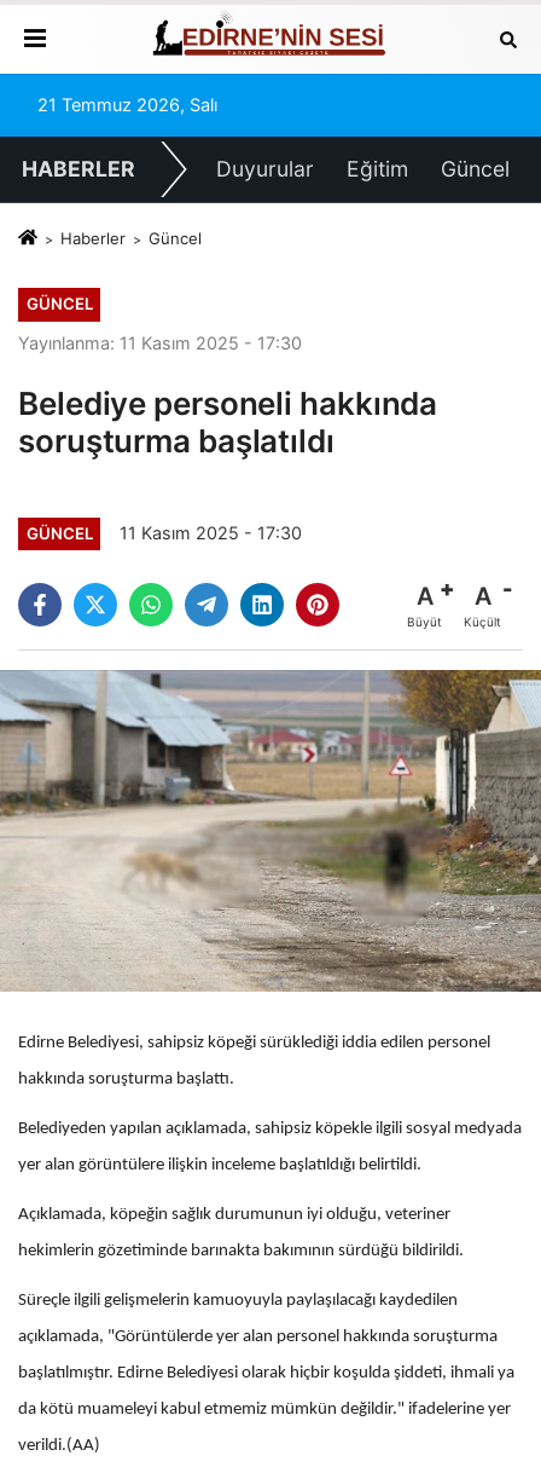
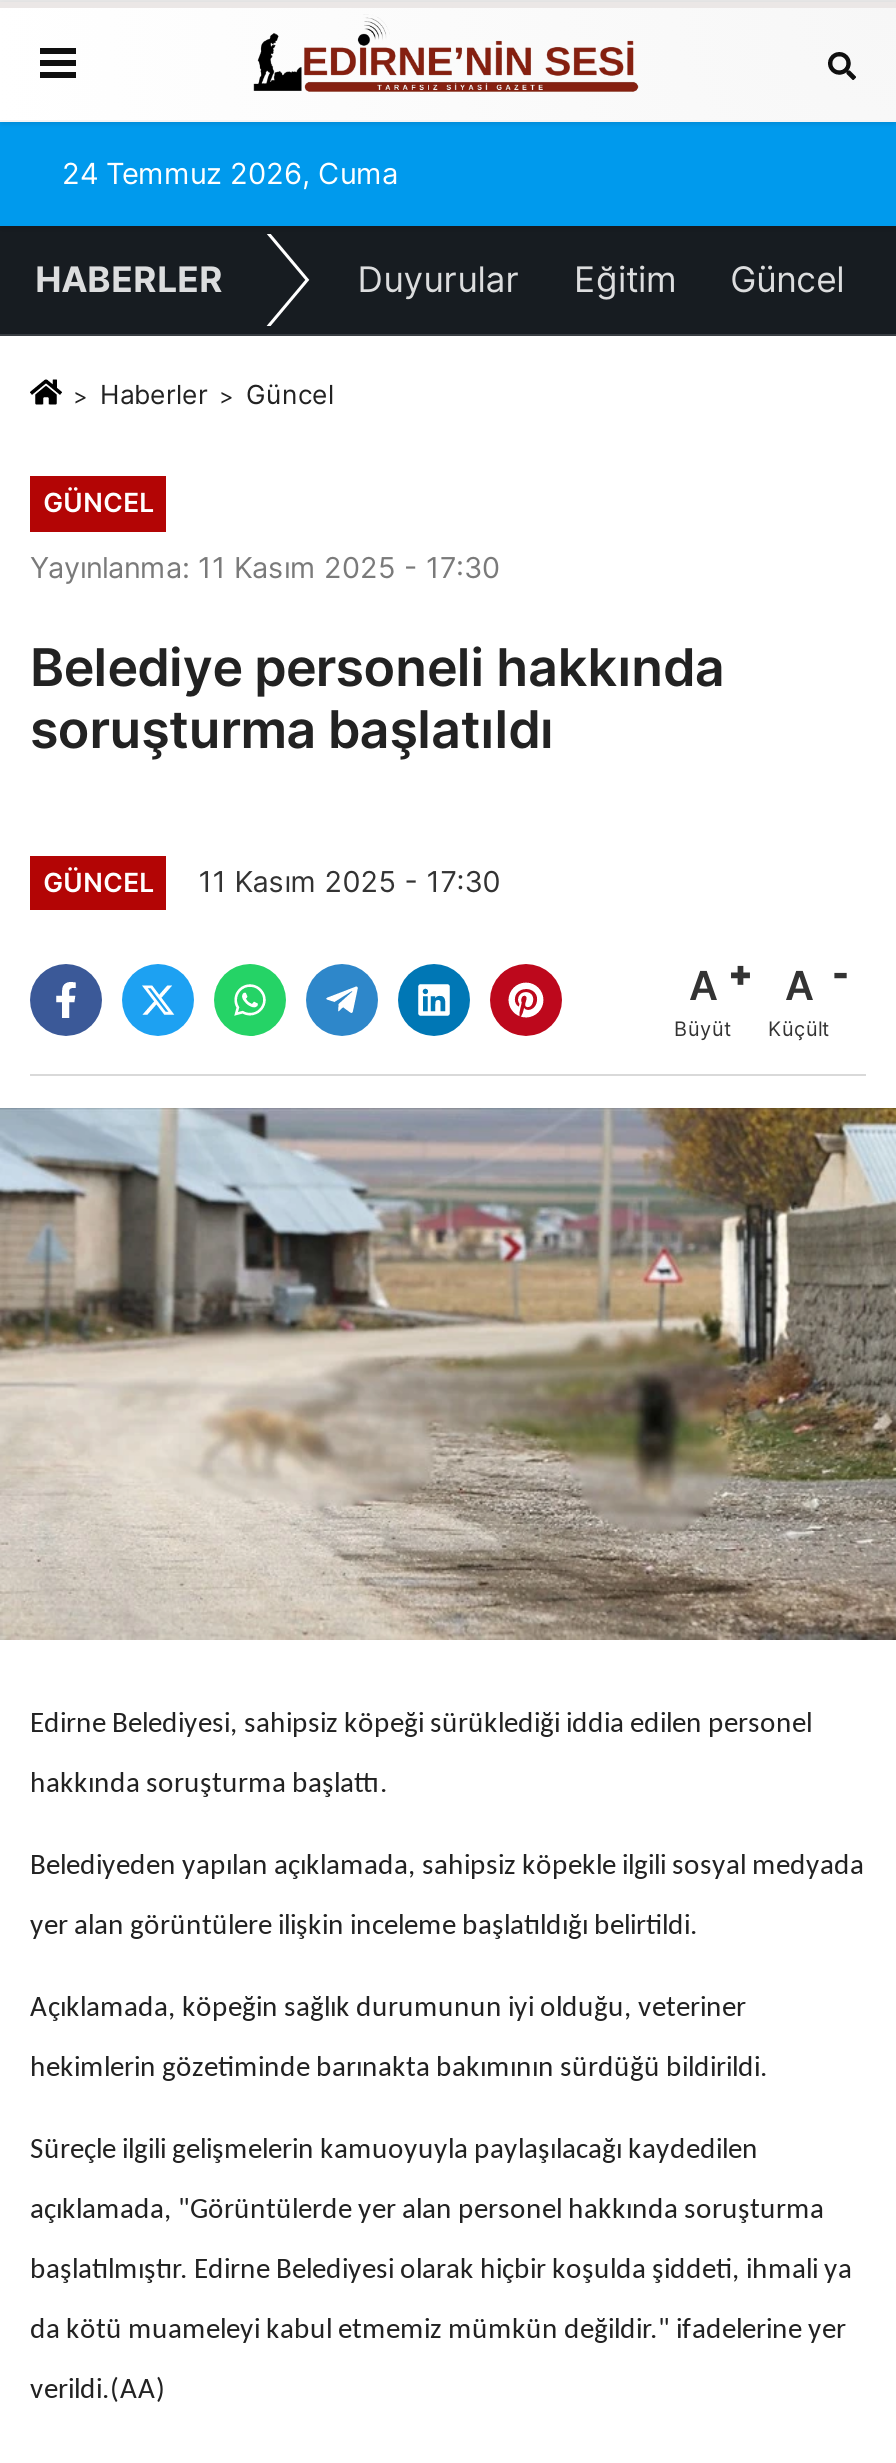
[37,94,217,116] 21 Temmuz 2026, Salı -> [62,156,398,192] 24 Temmuz 2026, Cuma

